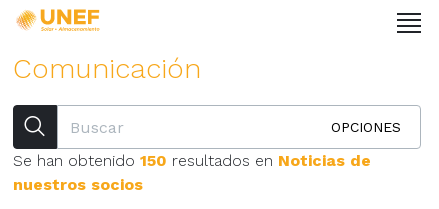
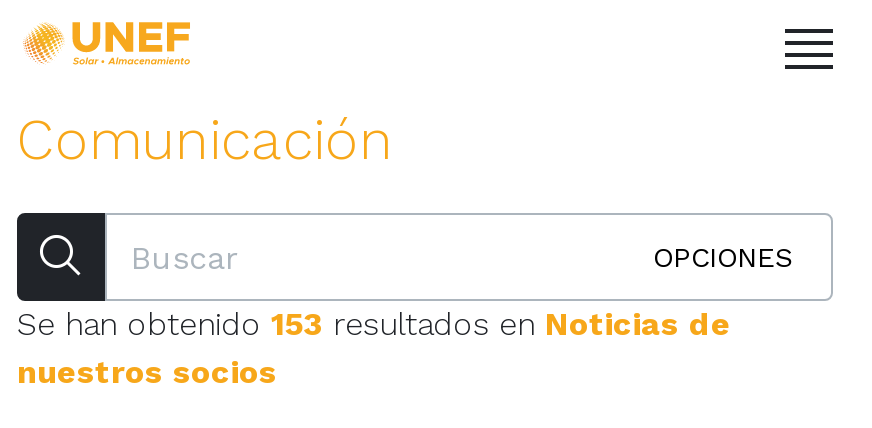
[13,151,371,170] Se han obtenido 150 resultados en Noticias de -> [17,305,731,343] Se han obtenido 153 resultados en Noticias de

